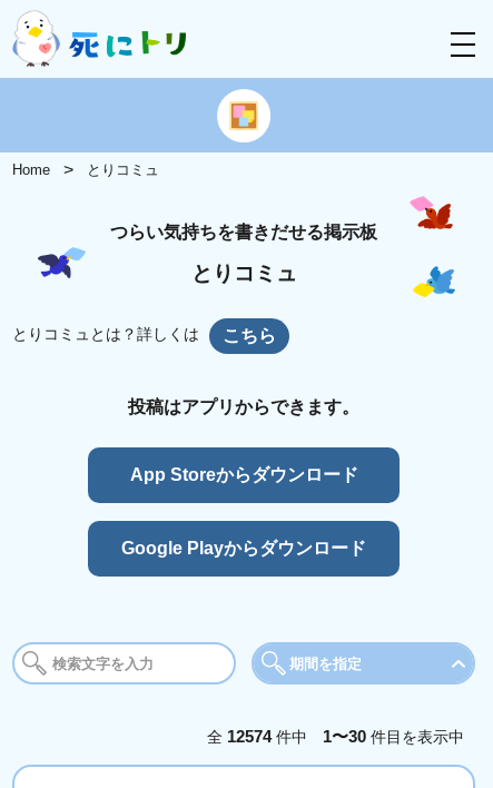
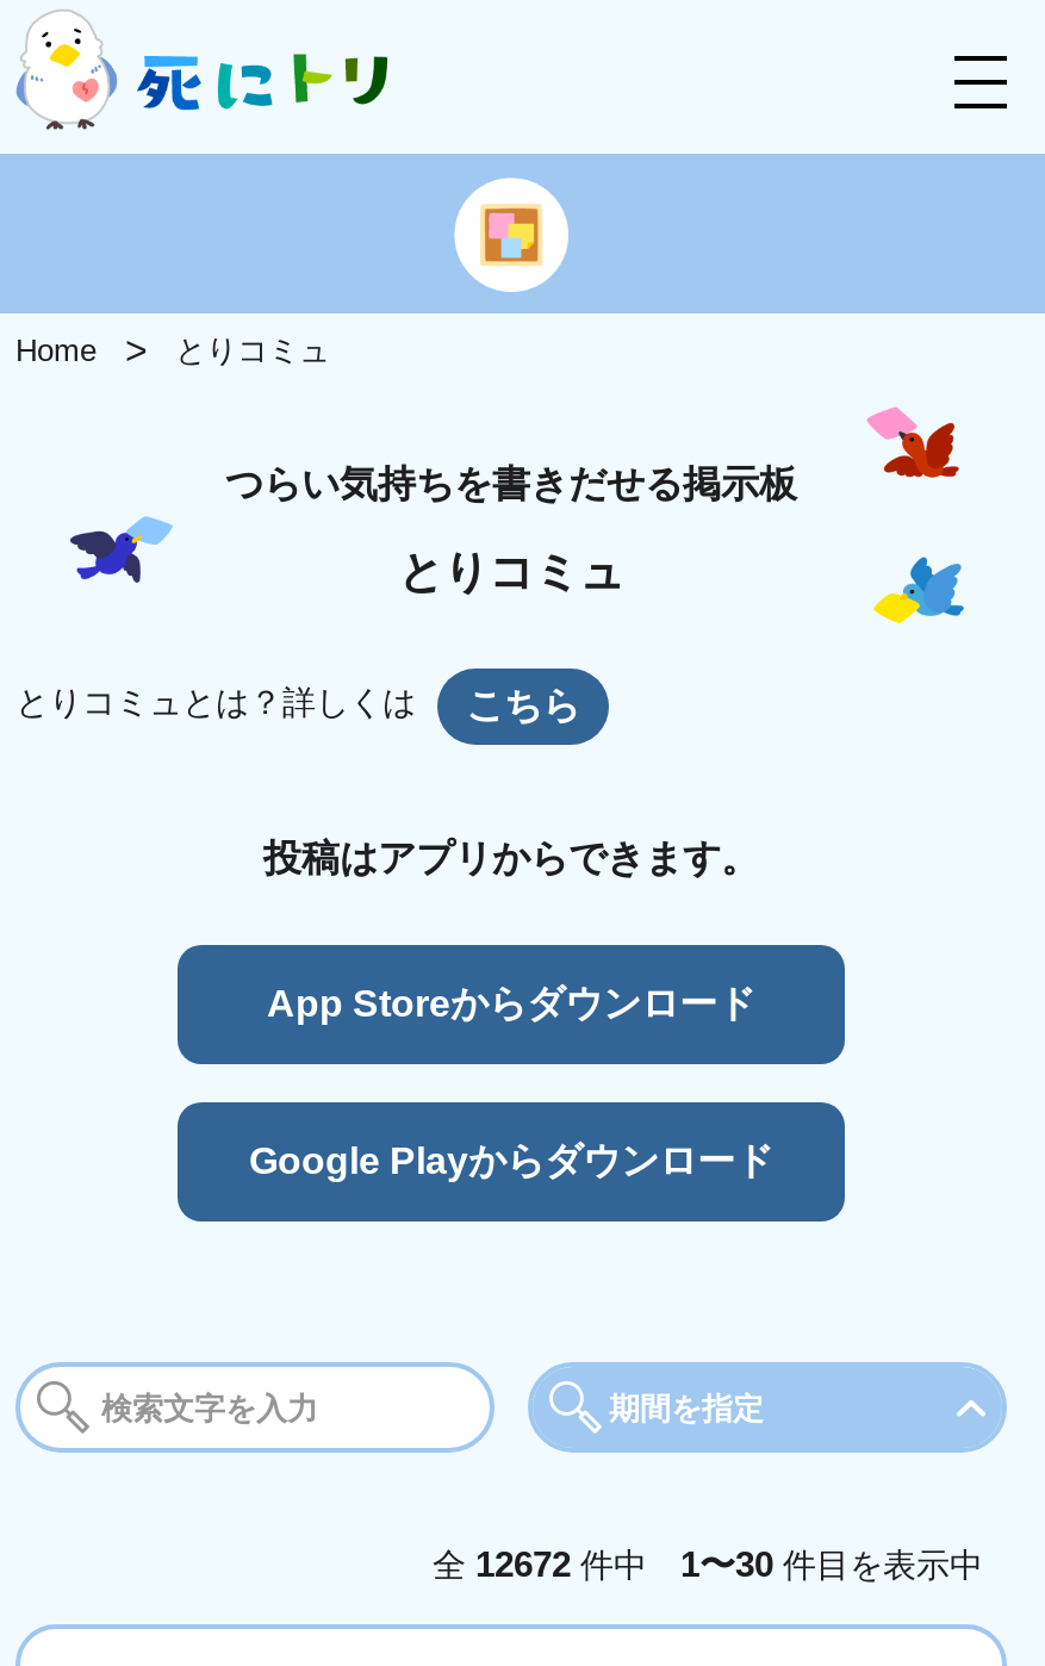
[207,727,464,746] 全12574件中 1〜30件目を表示中 -> [433,1544,983,1584] 全12672件中 1〜30件目を表示中

